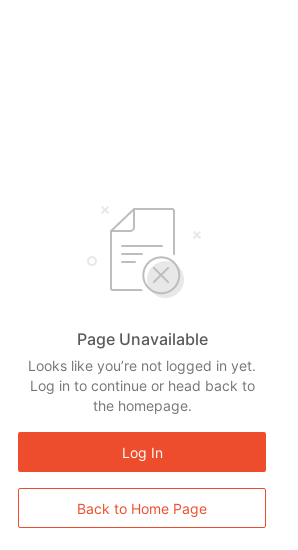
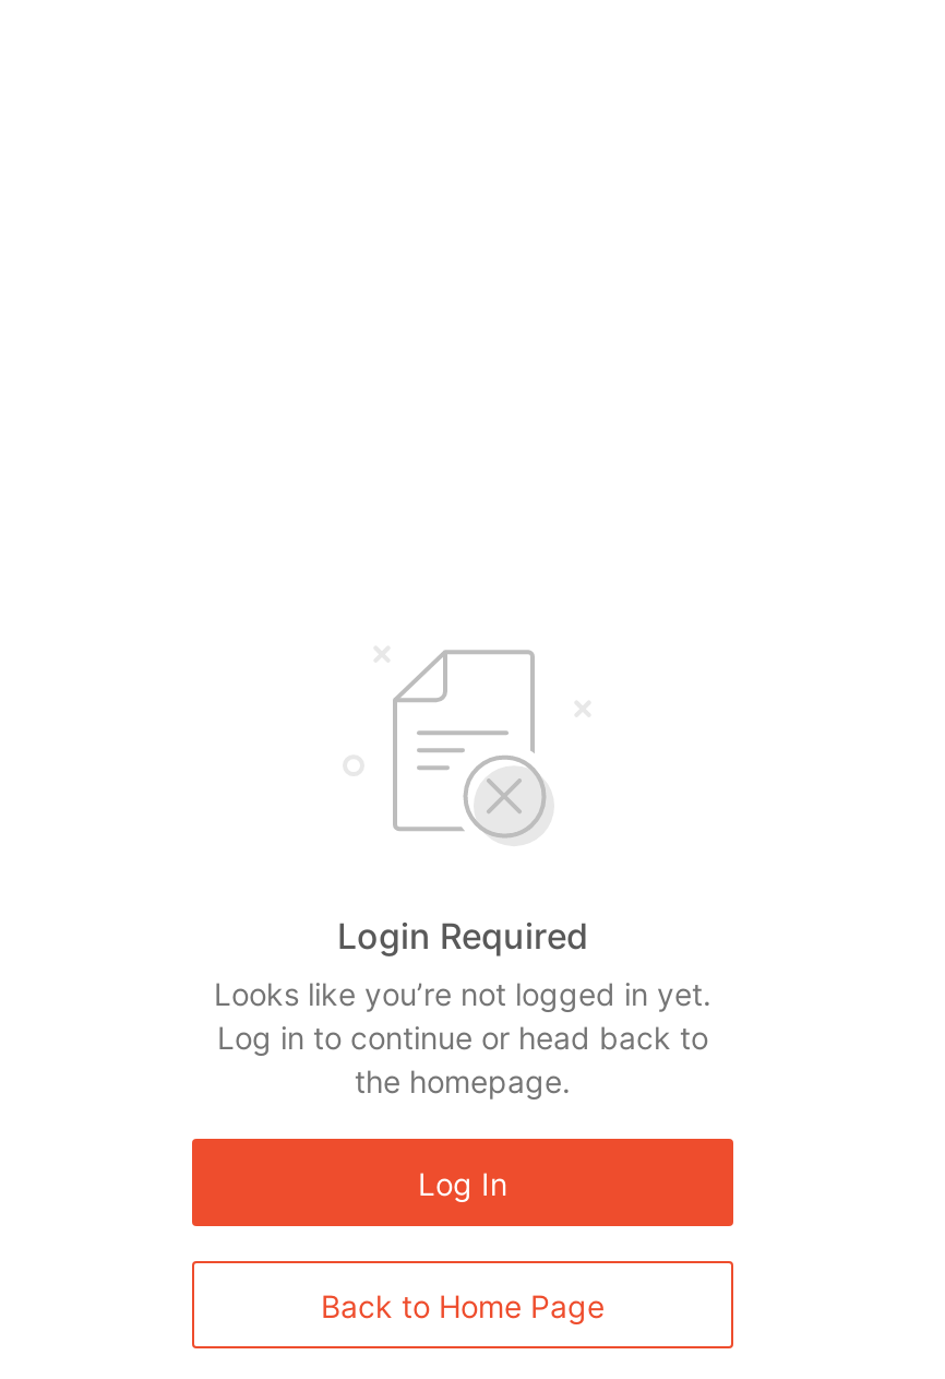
[76,329,207,349] Page Unavailable -> [337,914,588,958] Login Required

